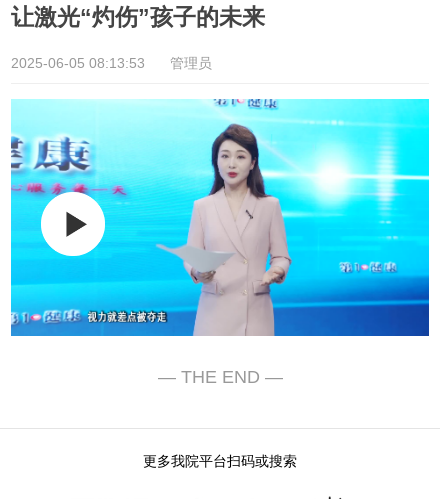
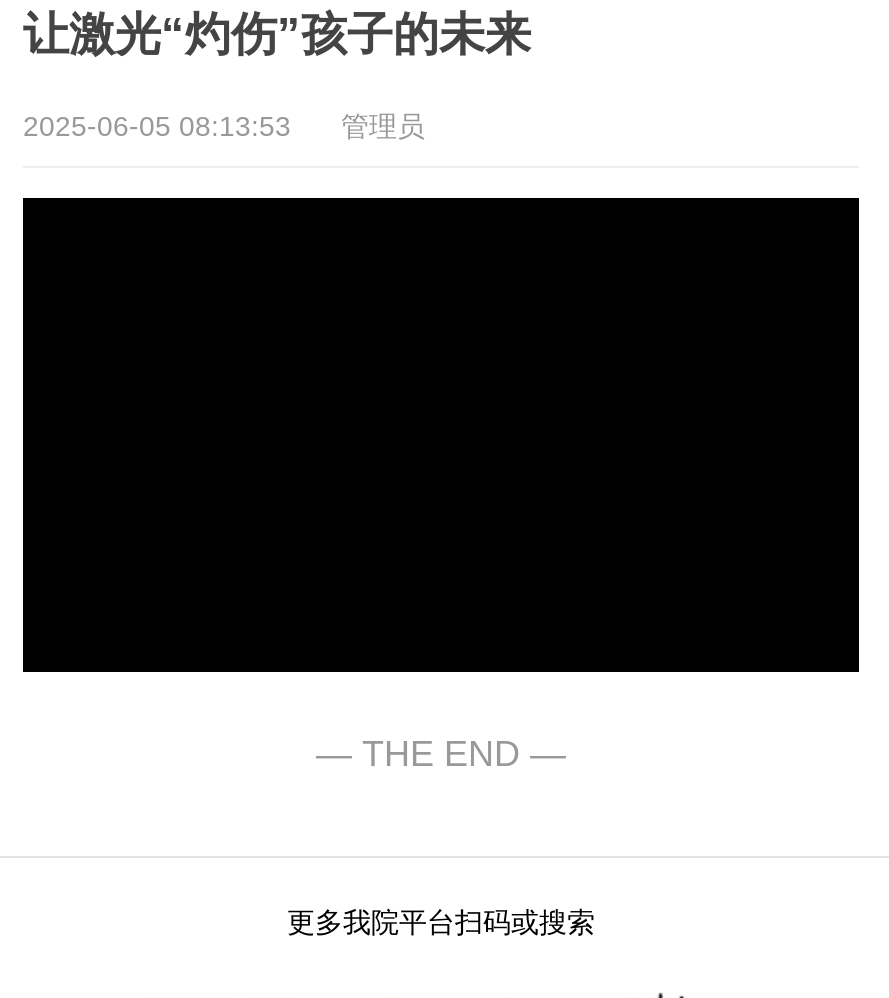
[10,98,430,337] [image] -> none

